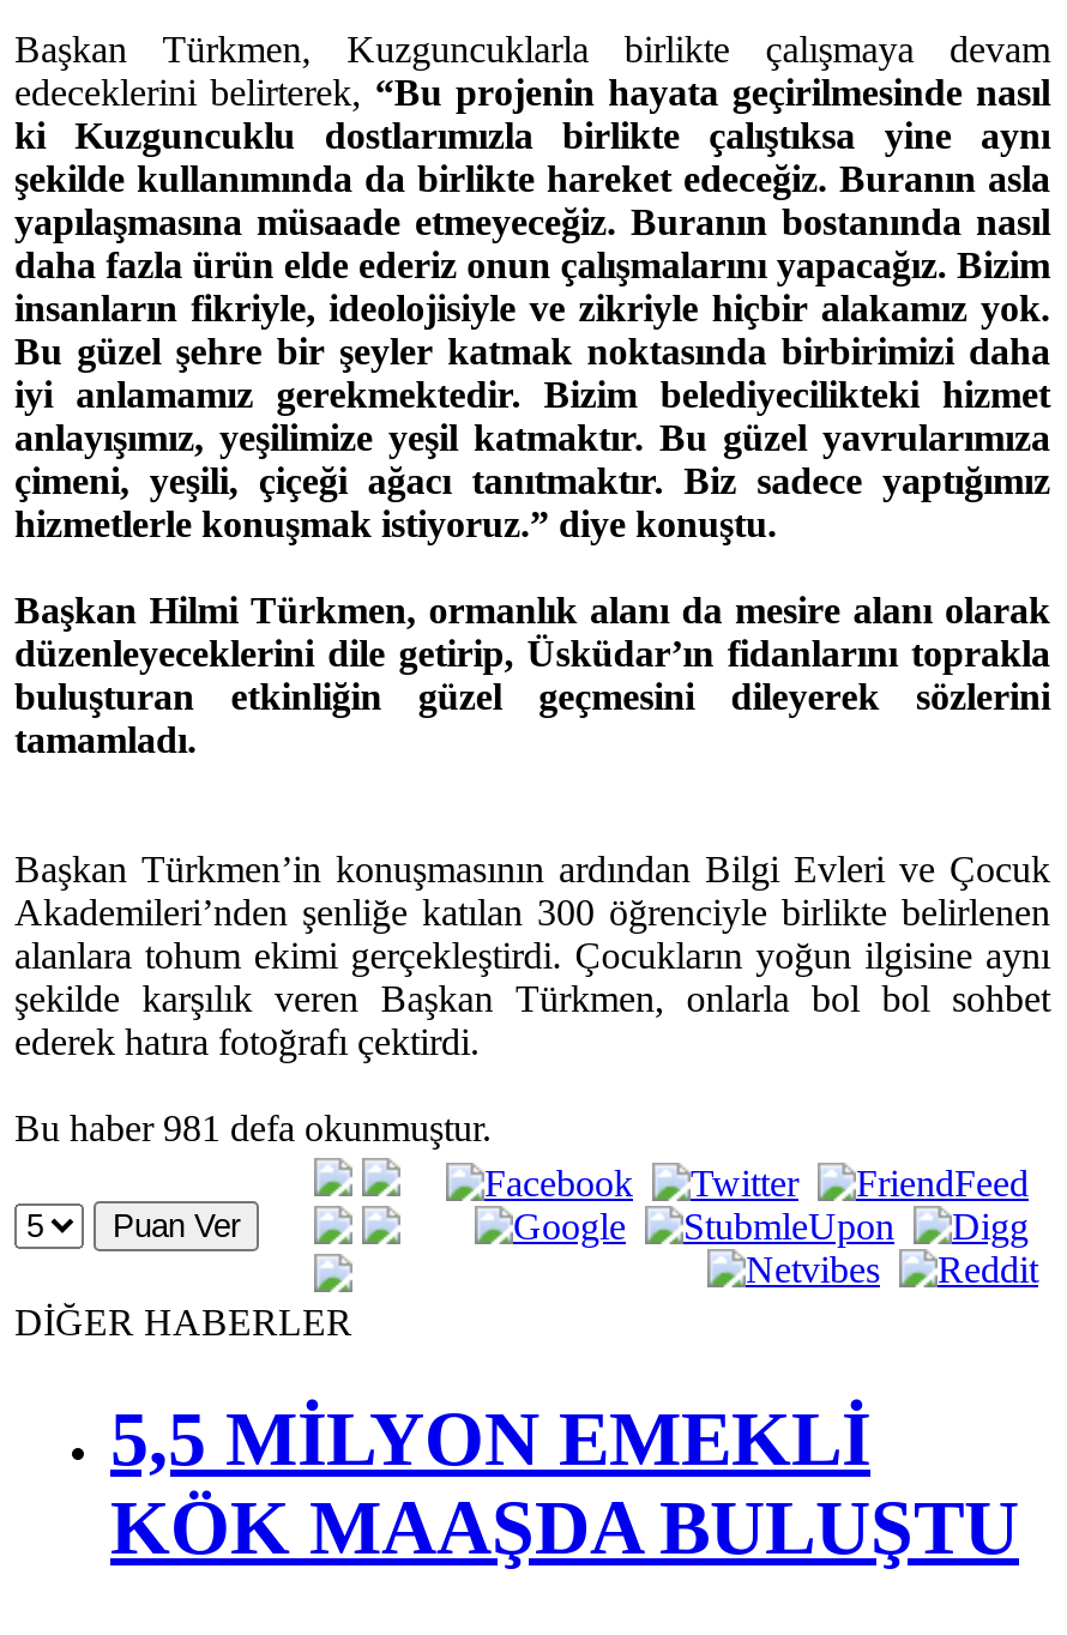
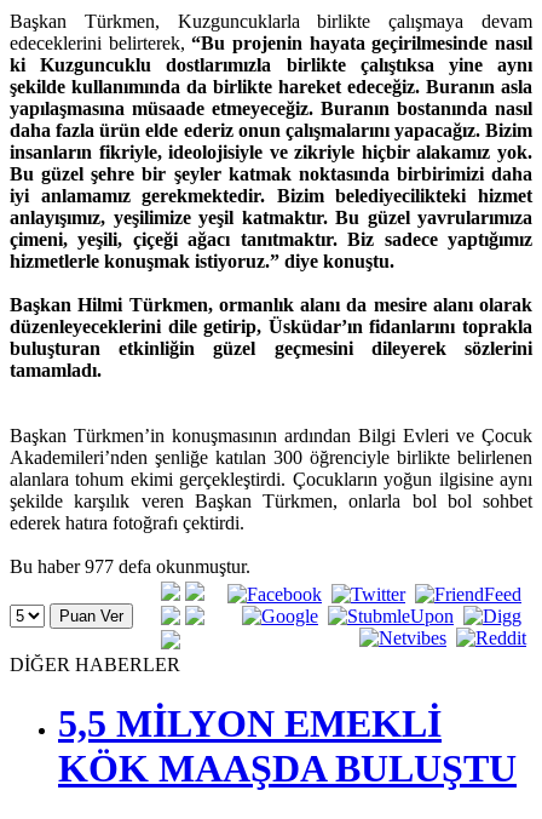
[14,1107,492,1148] Bu haber 981 defa okunmuştur. -> [10,556,250,577] Bu haber 977 defa okunmuştur.

